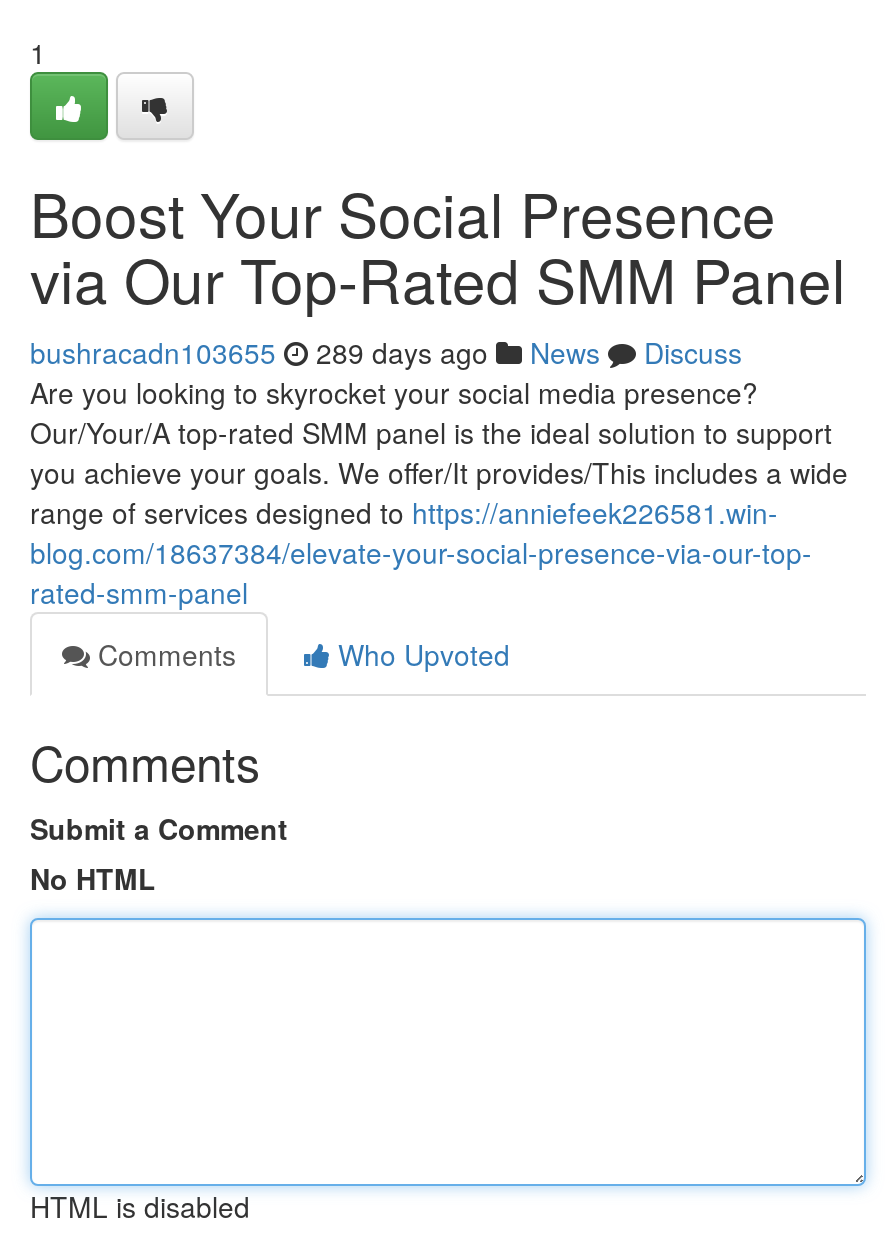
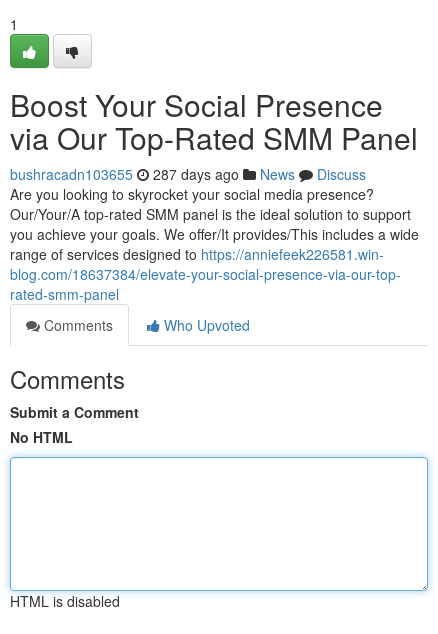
[30,332,742,372] bushracadn103655 289 days ago News Discuss -> [10,164,366,184] bushracadn103655 287 days ago News Discuss

